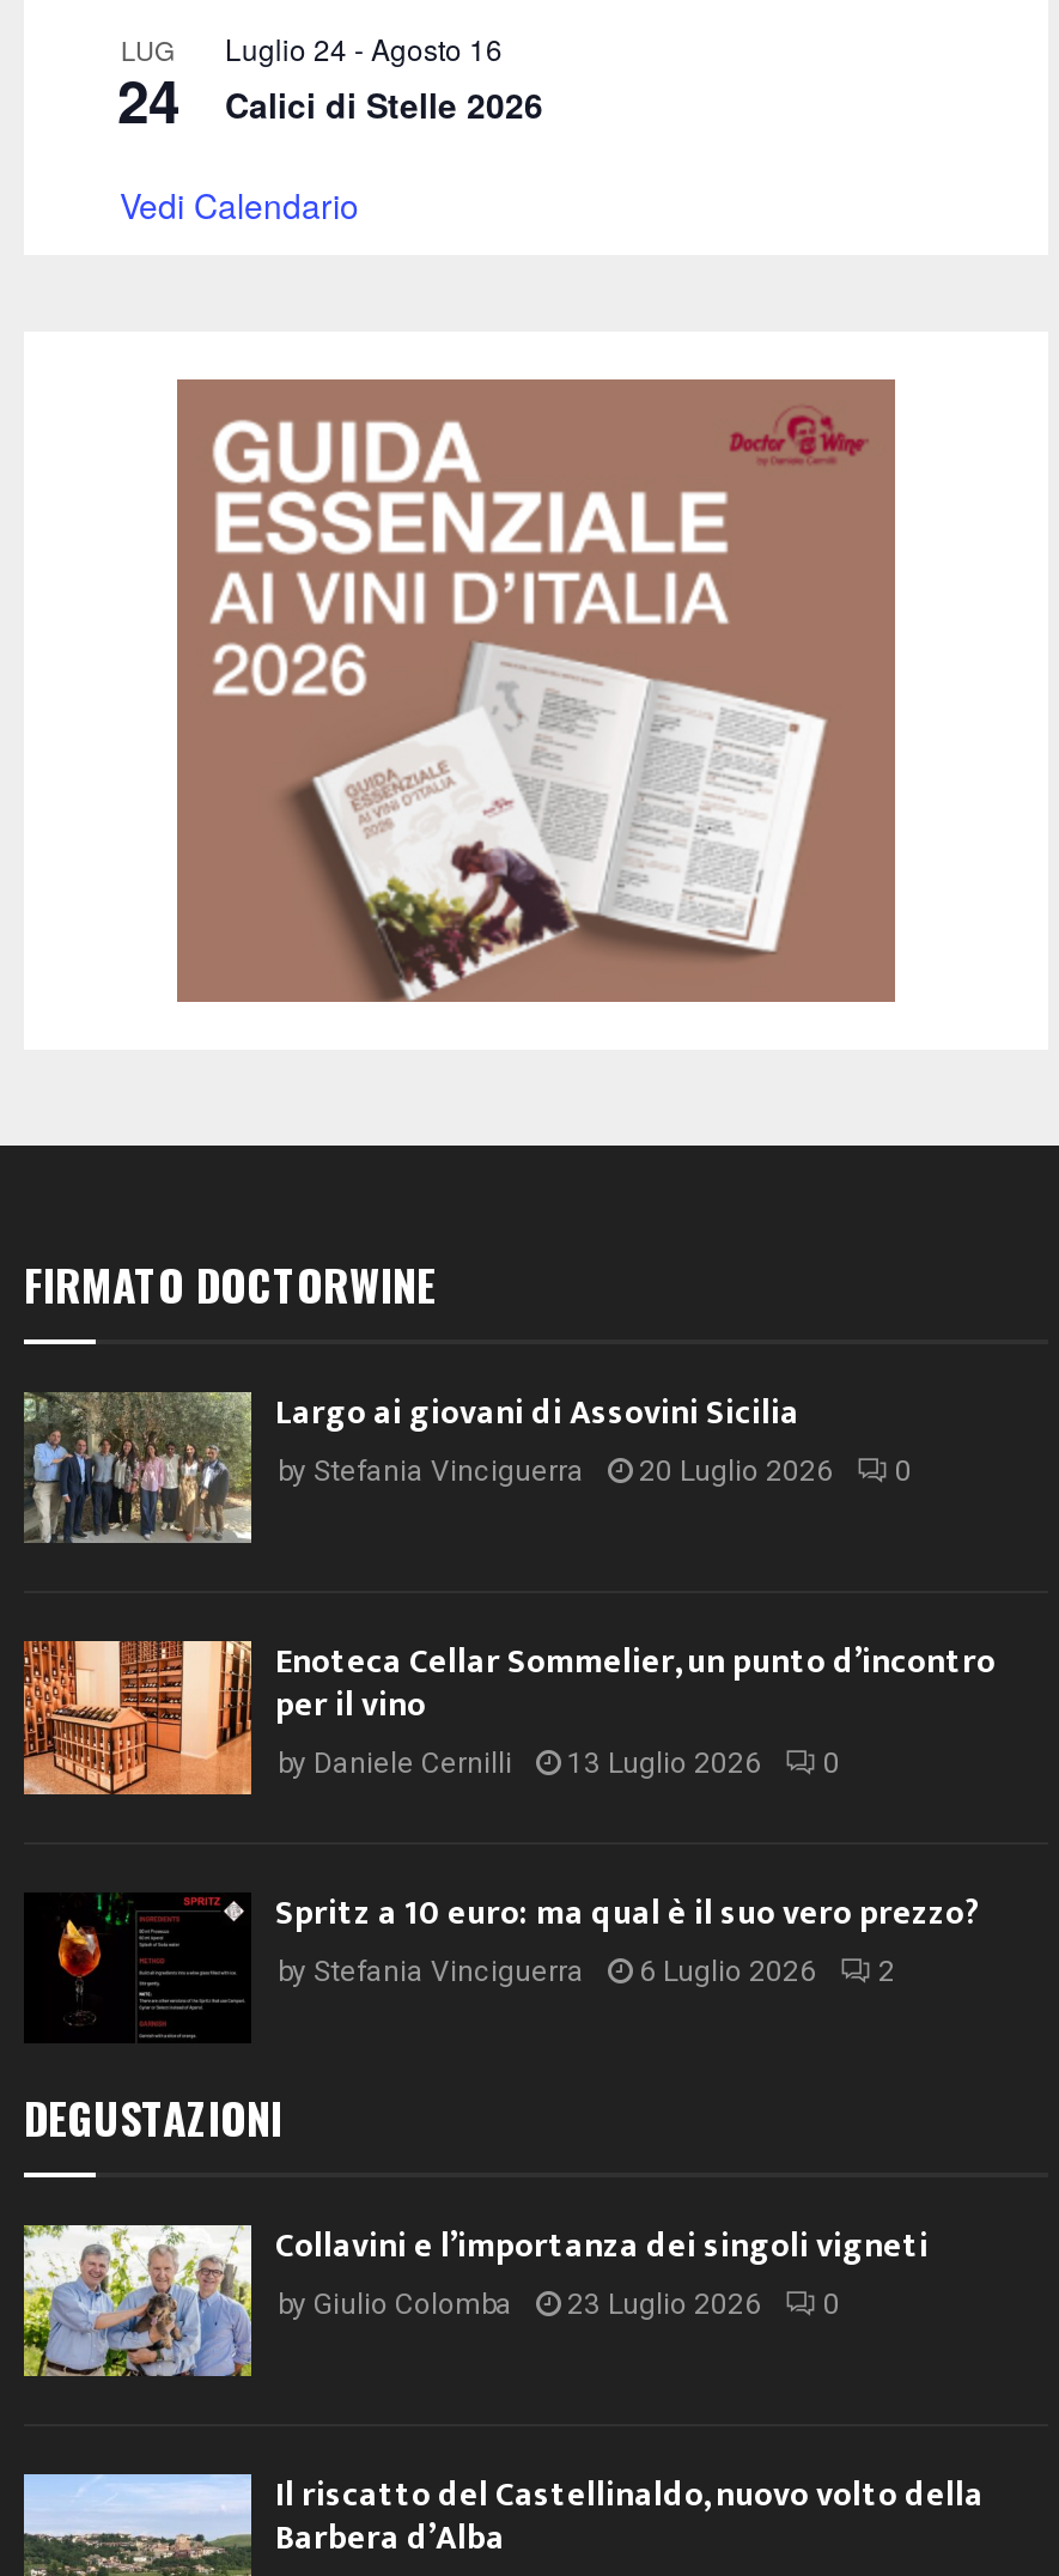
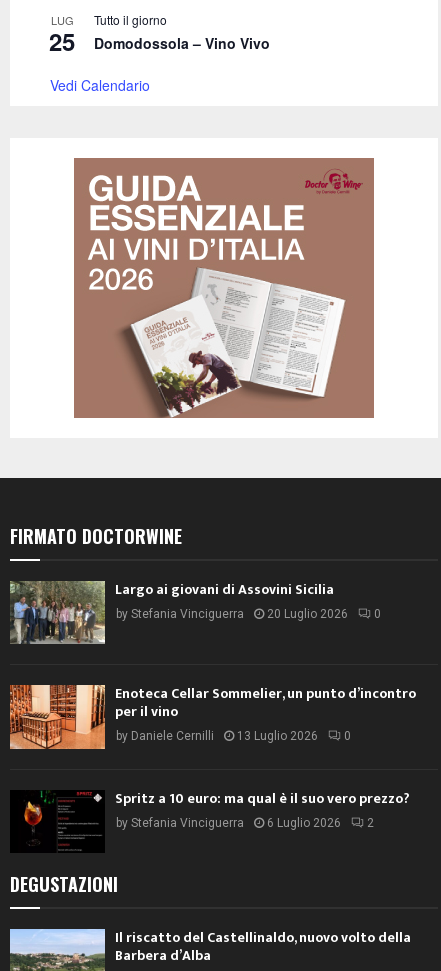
[225,28,543,128] Luglio 24 - Agosto 16 | Calici di Stelle 2026 -> [94,11,270,53] Tutto il giorno | Domodossola – Vino Vivo
[117,59,179,140] 24 -> [49,24,75,58] 25
[22,2218,929,2376] [image] | Collavini e l’importanza dei singoli vigneti | by Giulio Colomba | 23 Luglio 2026 | 0 -> none

